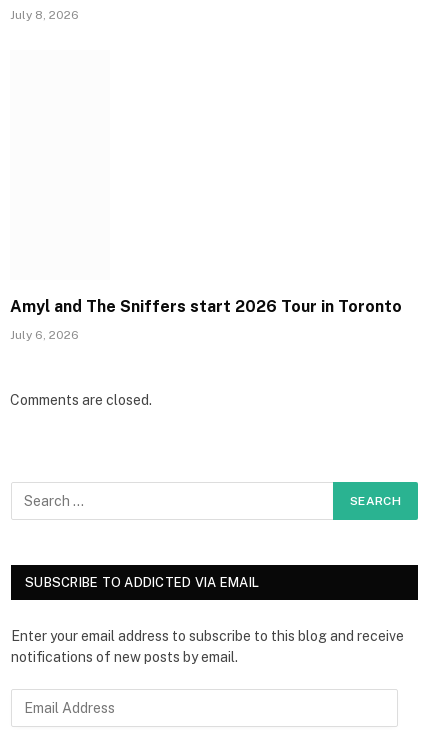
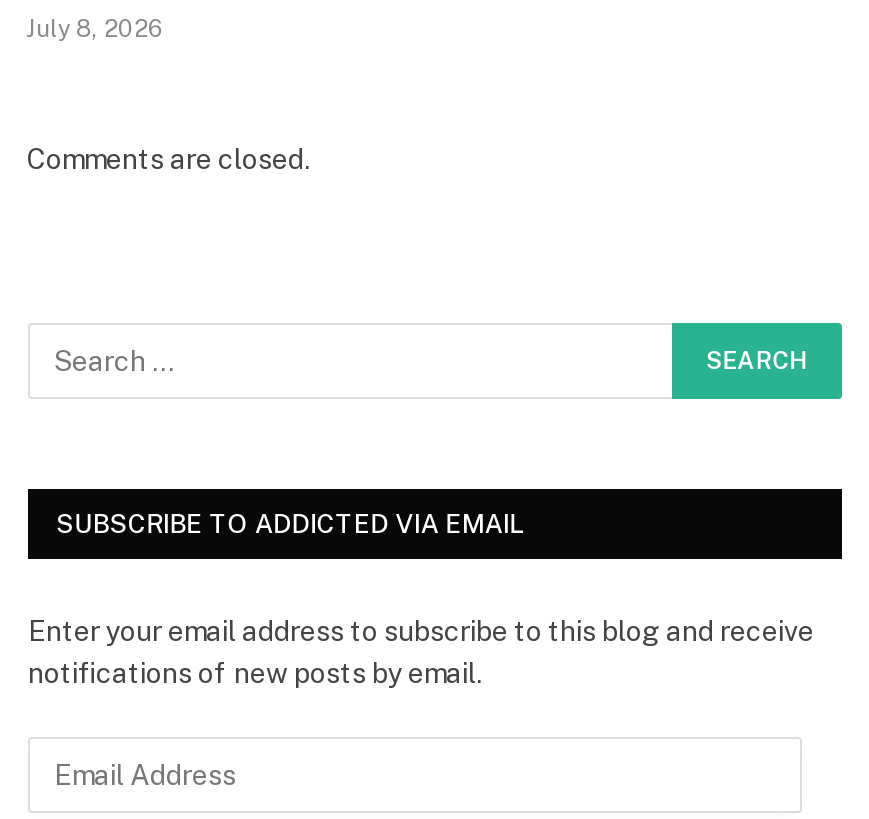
[10,297,402,342] Amyl and The Sniffers start 2026 Tour in Toronto | July 6, 2026 -> none

